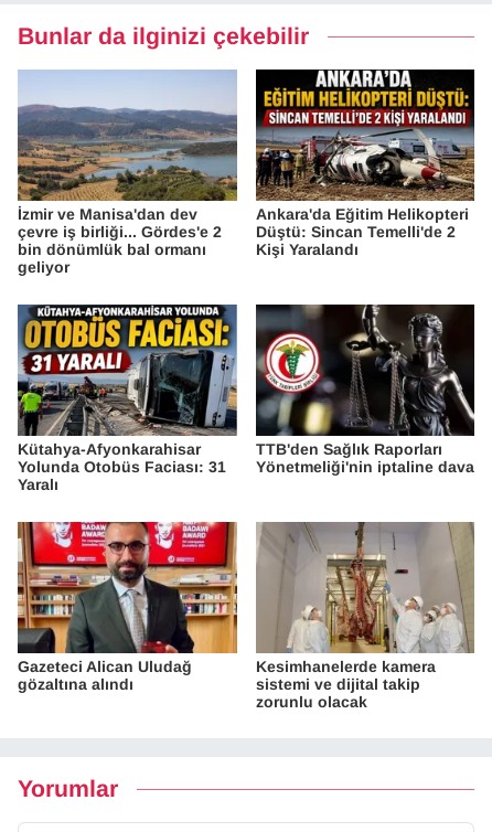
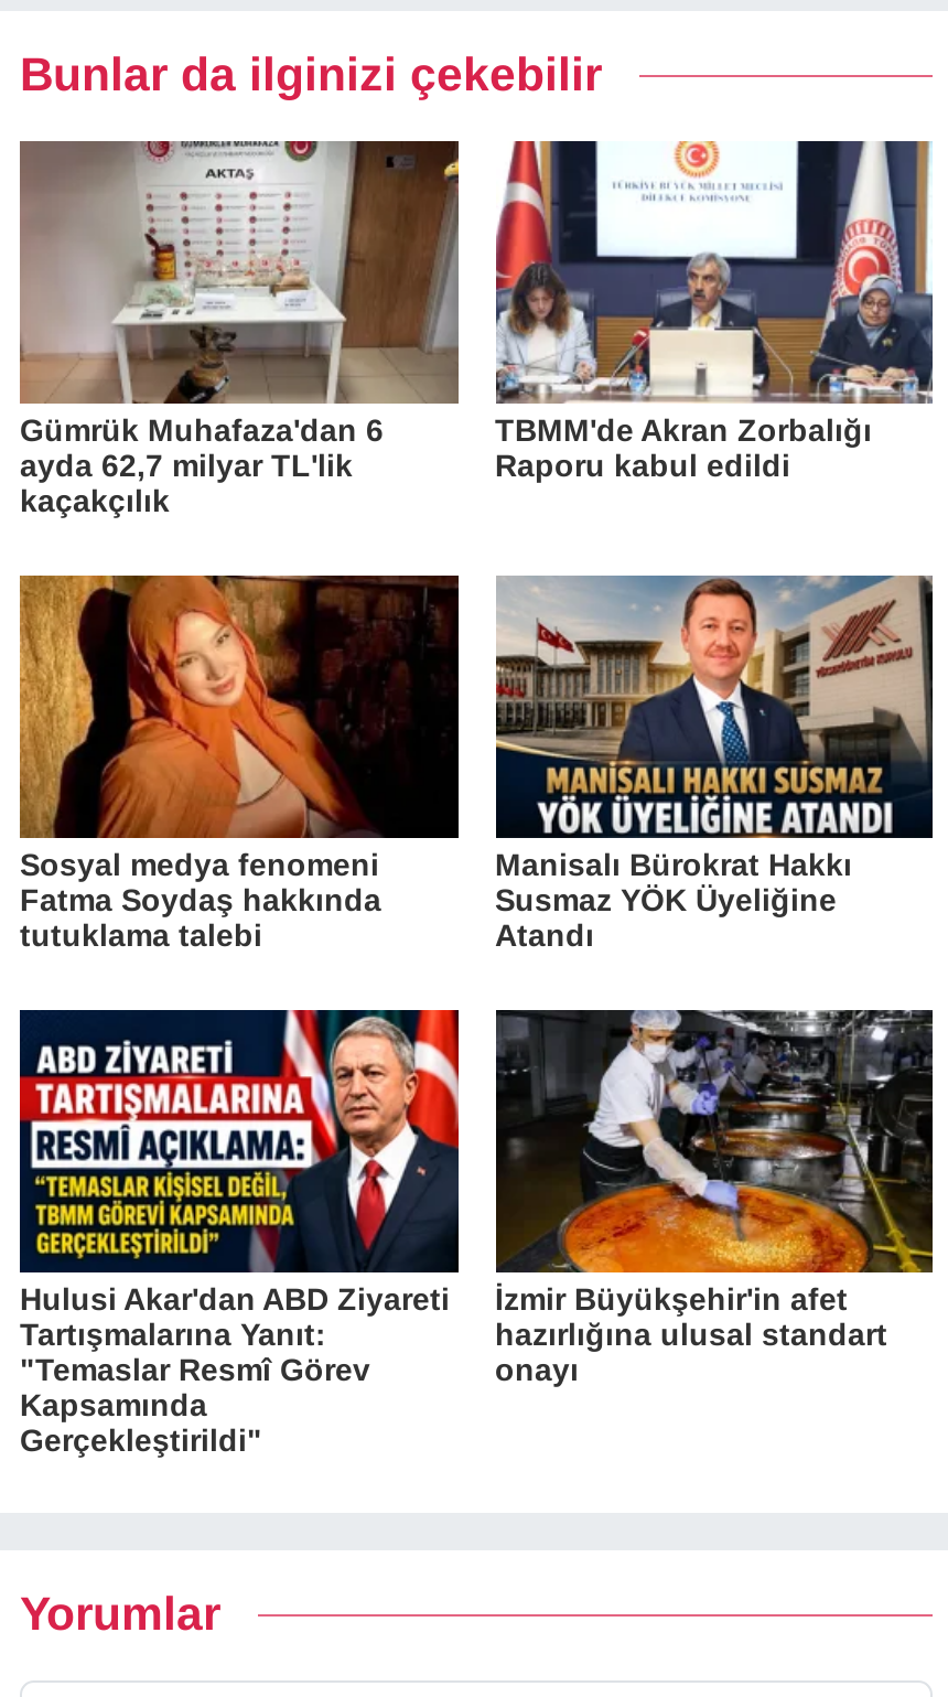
[18,70,237,276] [image] | İzmir ve Manisa'dan dev | çevre iş birliği... Gördes'e 2 | bin dönümlük bal ormanı | geliyor -> [18,139,461,519] [image] | Gümrük Muhafaza'dan 6 | ayda 62,7 milyar TL'lik | kaçakçılık
[255,68,475,258] [image] | Ankara'da Eğitim Helikopteri | Düştü: Sincan Temelli'de 2 | Kişi Yaralandı -> [494,139,933,483] [image] | TBMM'de Akran Zorbalığı | Raporu kabul edildi
[17,287,238,493] [image] | Kütahya-Afyonkarahisar | Yolunda Otobüs Faciası: 31 | Yaralı -> [18,573,461,953] [image] | Sosyal medya fenomeni | Fatma Soydaş hakkında | tutuklama talebi
[255,287,475,476] [image] | TTB'den Sağlık Raporları | Yönetmeliği'nin iptaline dava -> [494,573,935,953] [image] | Manisalı Bürokrat Hakkı | Susmaz YÖK Üyeliğine | Atandı
[17,504,238,693] [image] | Gazeteci Alican Uludağ | gözaltına alındı -> [18,1008,461,1458] [image] | Hulusi Akar'dan ABD Ziyareti | Tartışmalarına Yanıt: | "Temaslar Resmî Görev | Kapsamında | Gerçekleştirildi"
[255,504,475,711] [image] | Kesimhanelerde kamera | sistemi ve dijital takip | zorunlu olacak -> [494,1008,935,1387] [image] | İzmir Büyükşehir'in afet | hazırlığına ulusal standart | onayı

